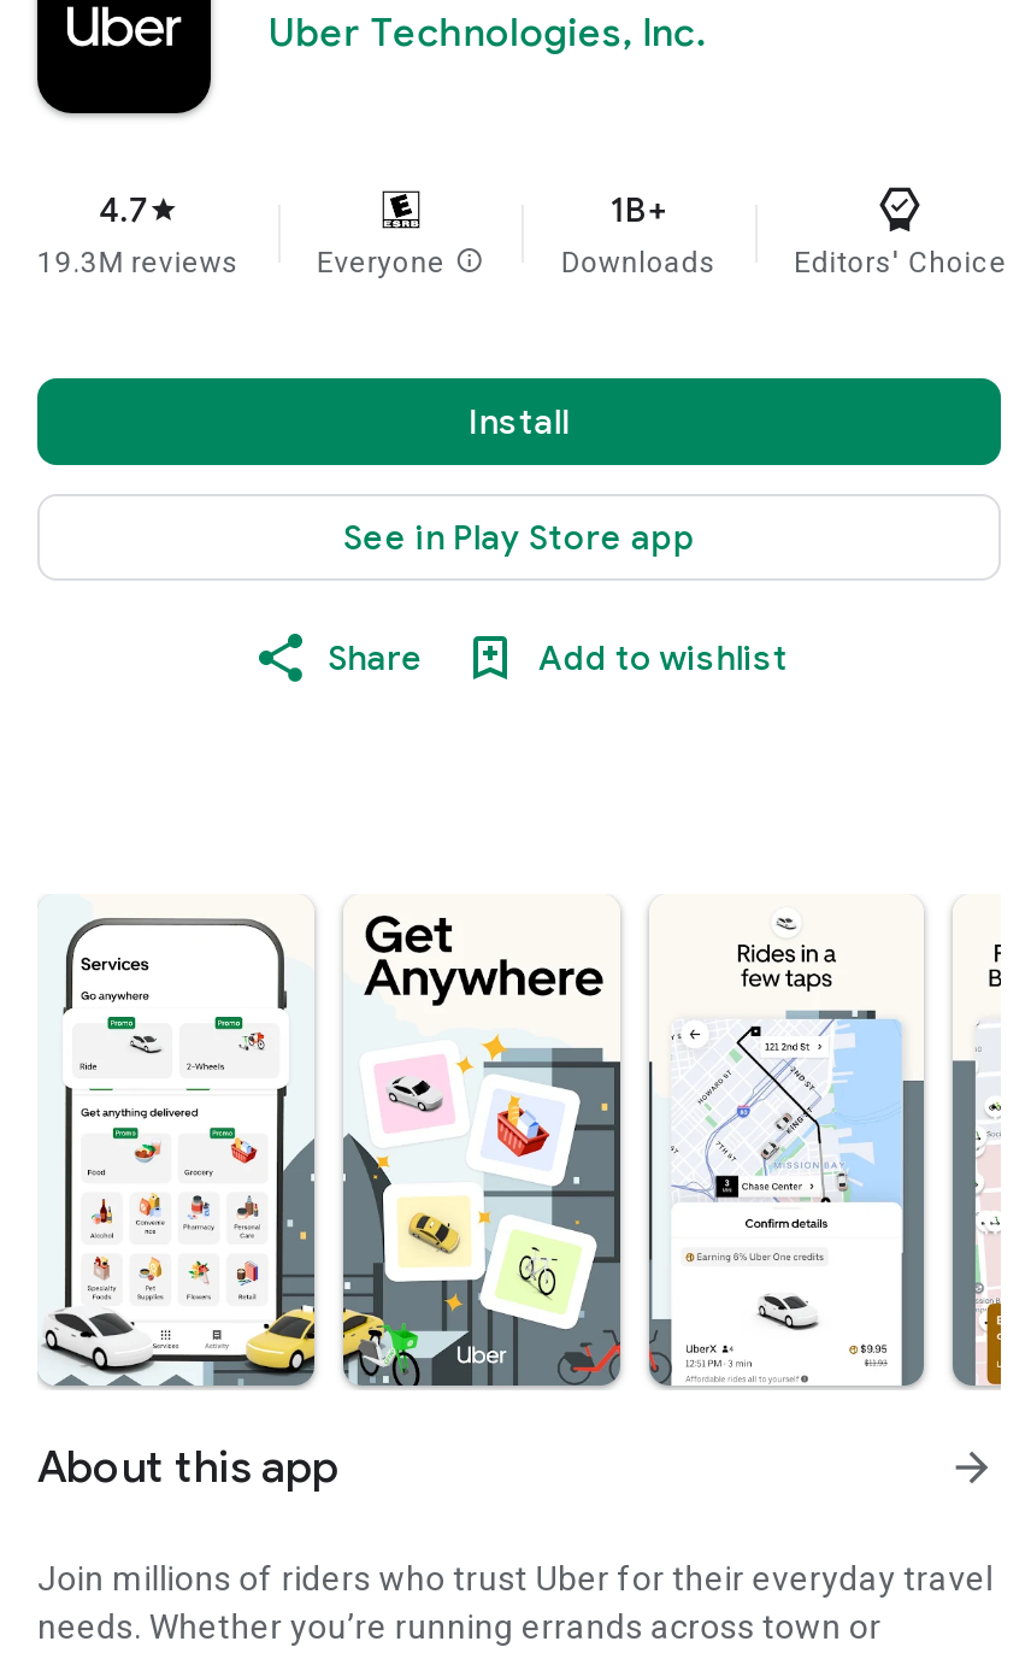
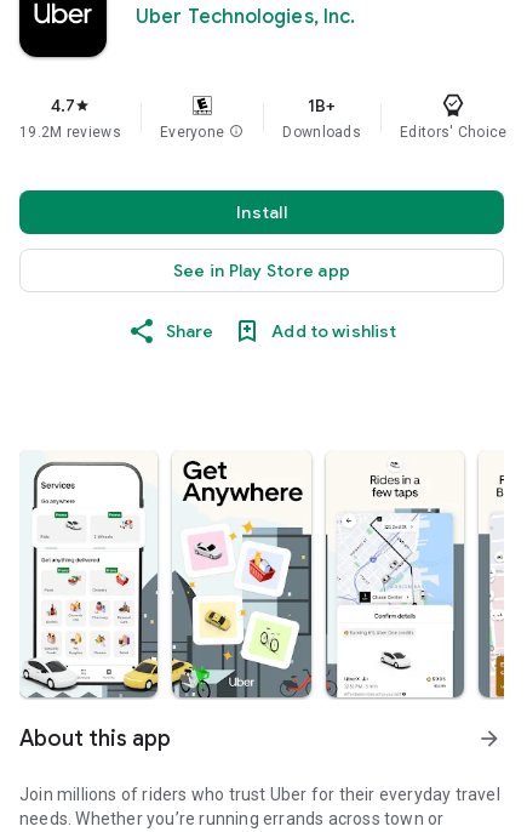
[37,246,239,280] 19.3M reviews -> [19,124,121,141] 19.2M reviews

